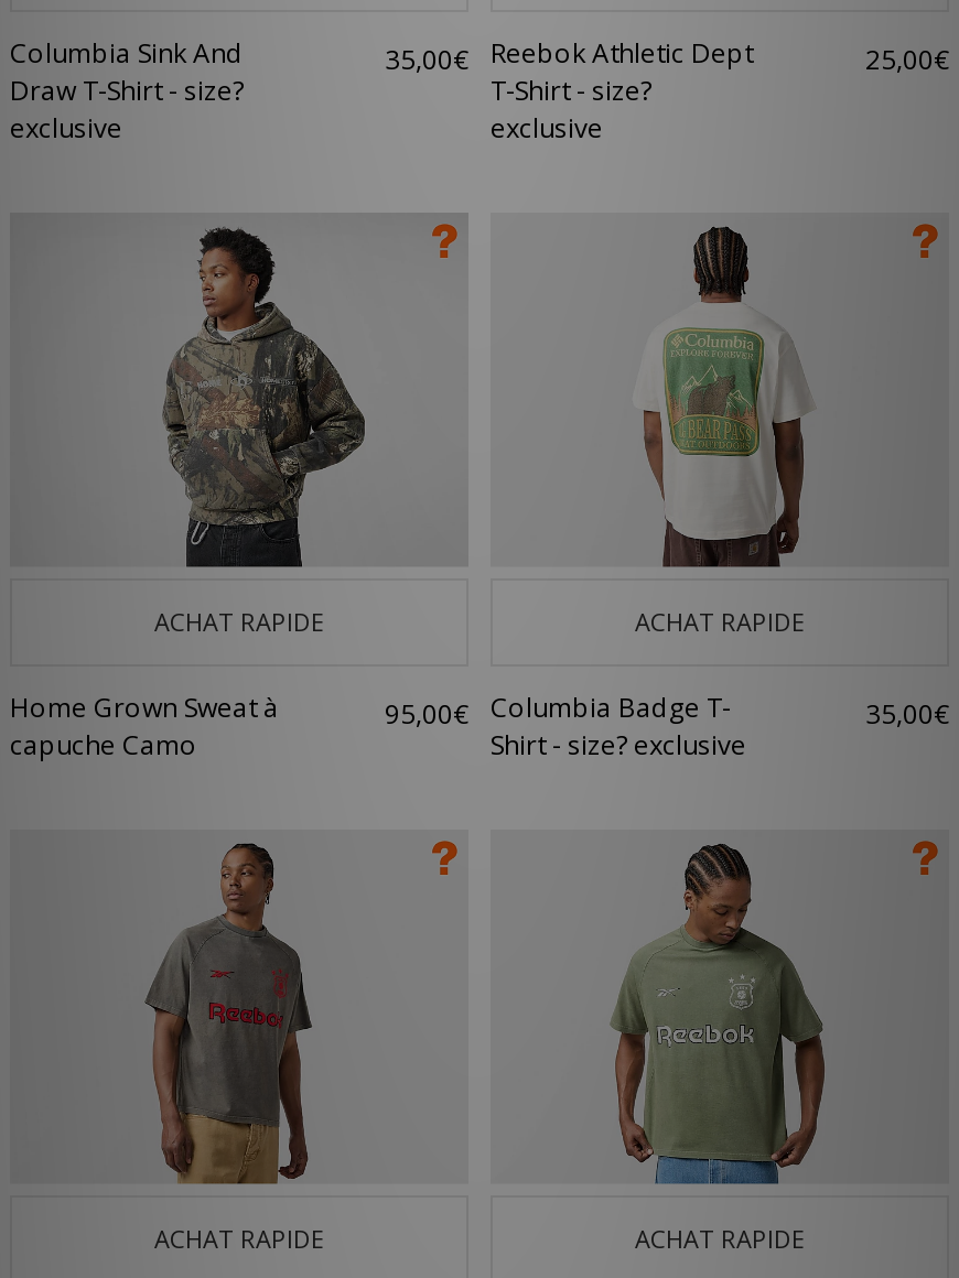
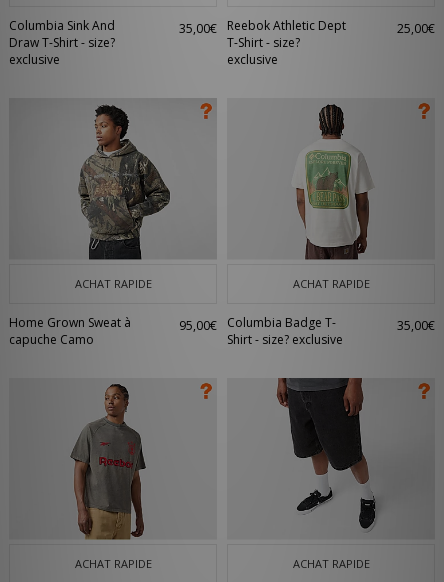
[601,830,828,1184] [image] -> [276,377,381,538] [image]

